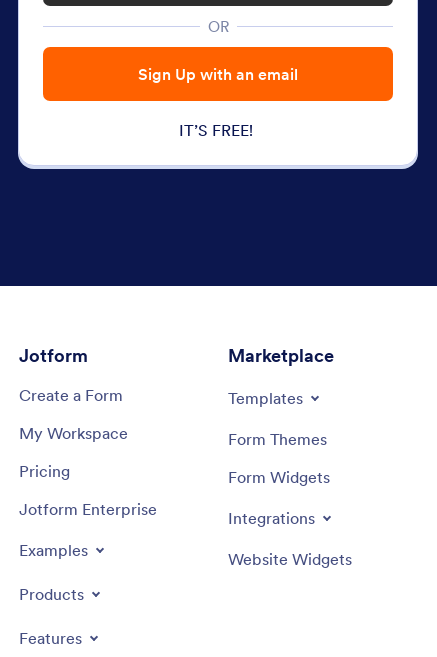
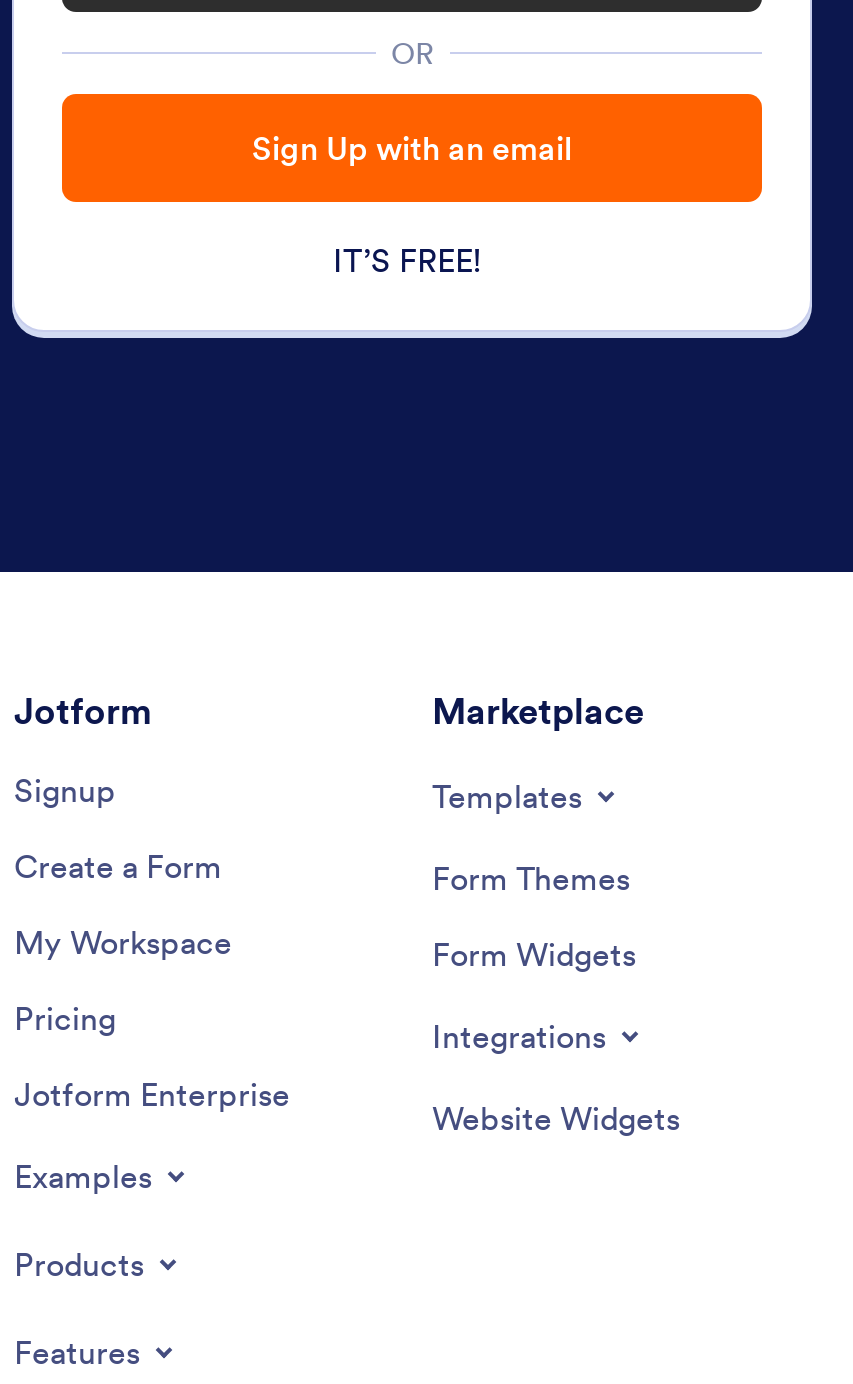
none -> [14,769,116,809] Signup

